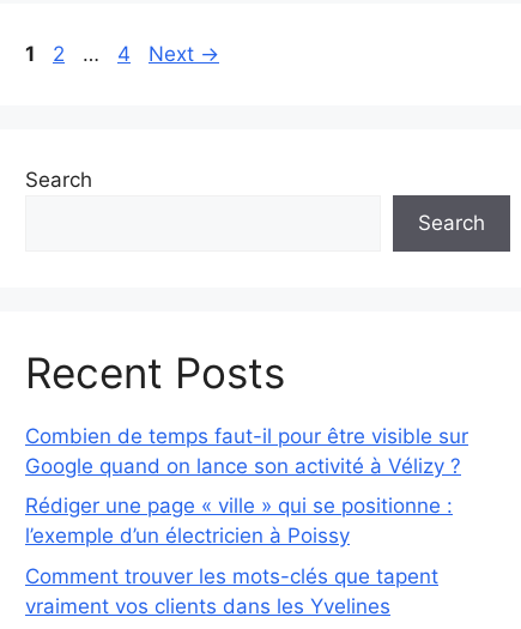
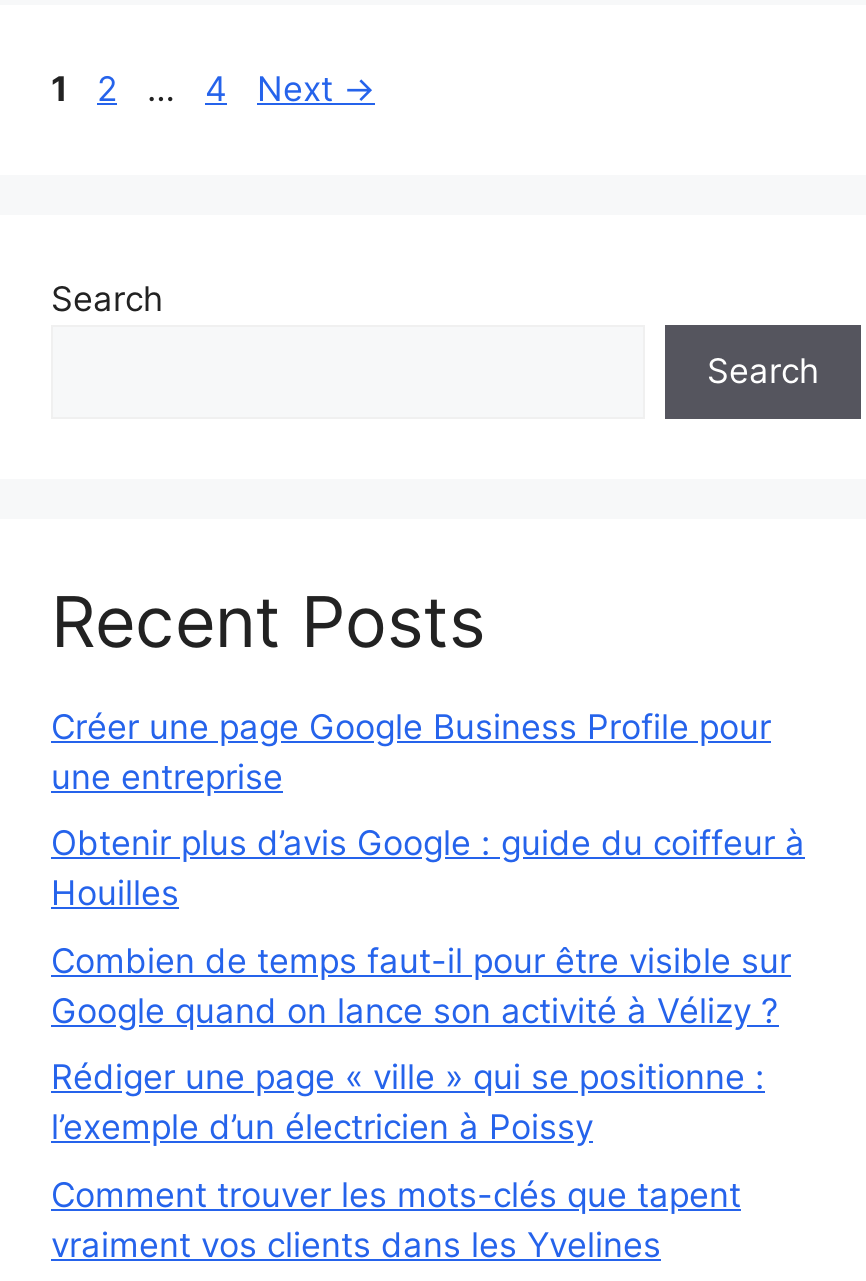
none -> [51,706,805,913] Créer une page Google Business Profile pour | une entreprise | Obtenir plus d’avis Google : guide du coiffeur à | Houilles

